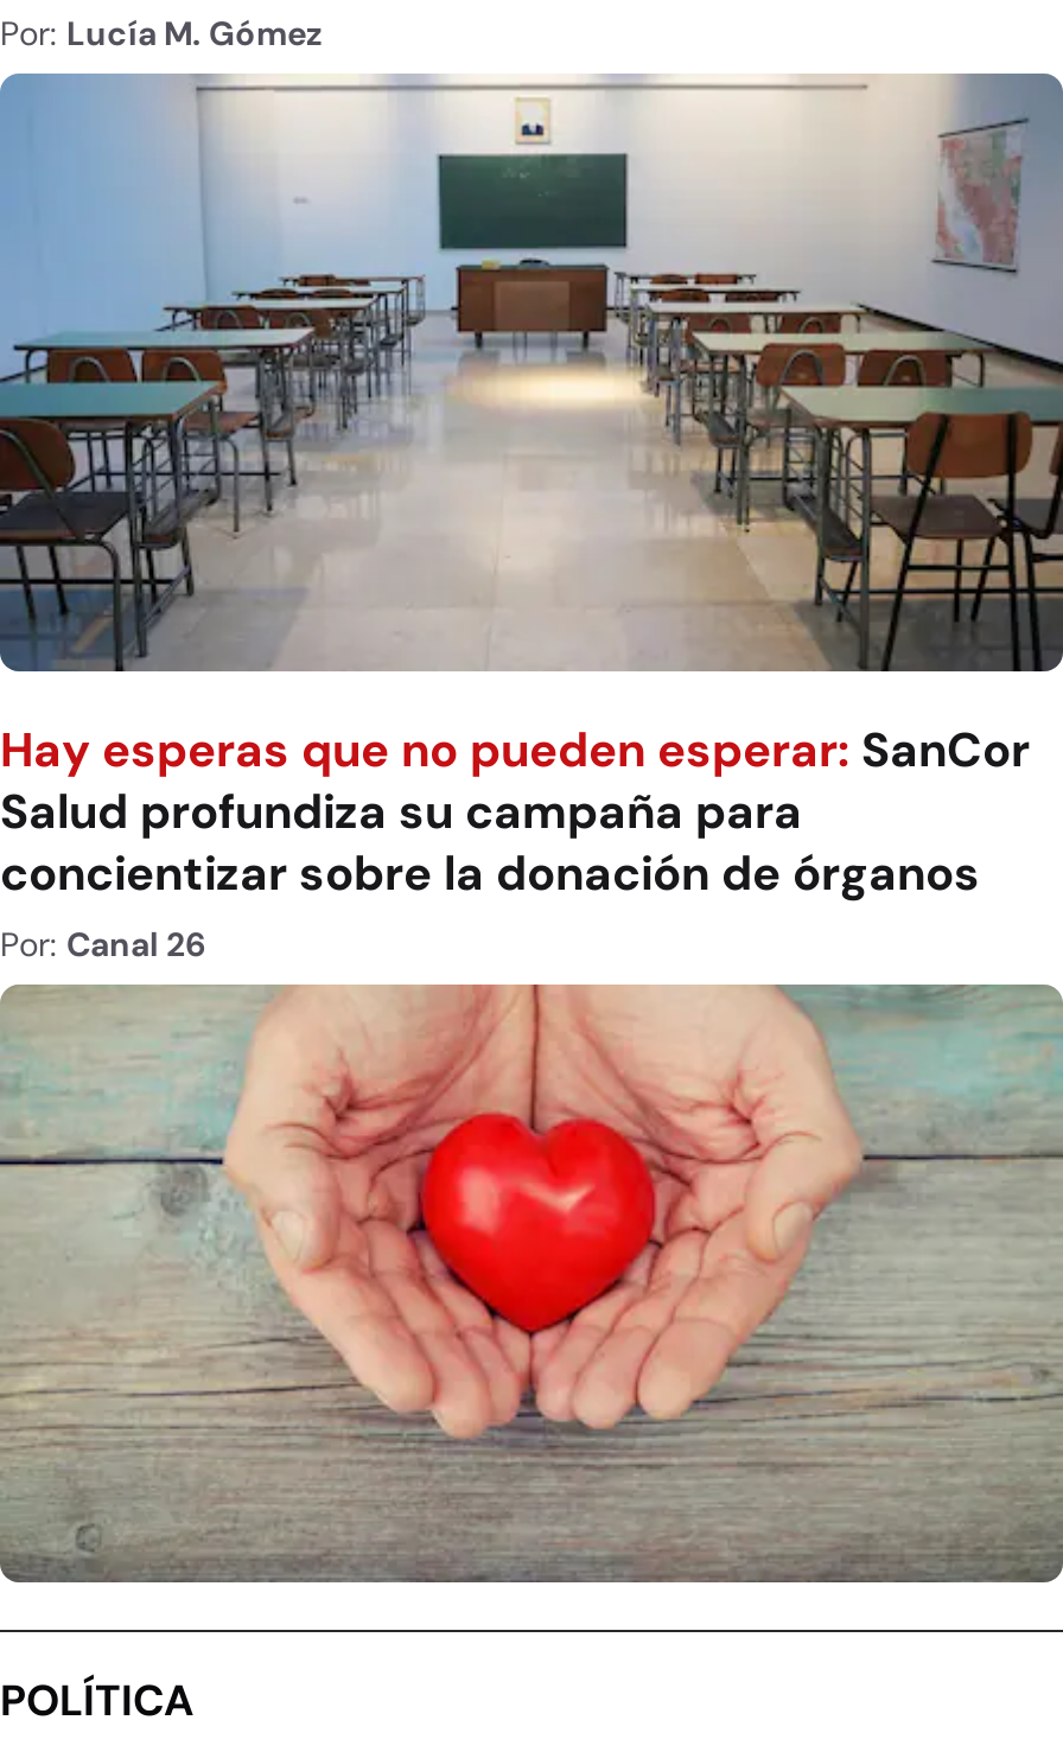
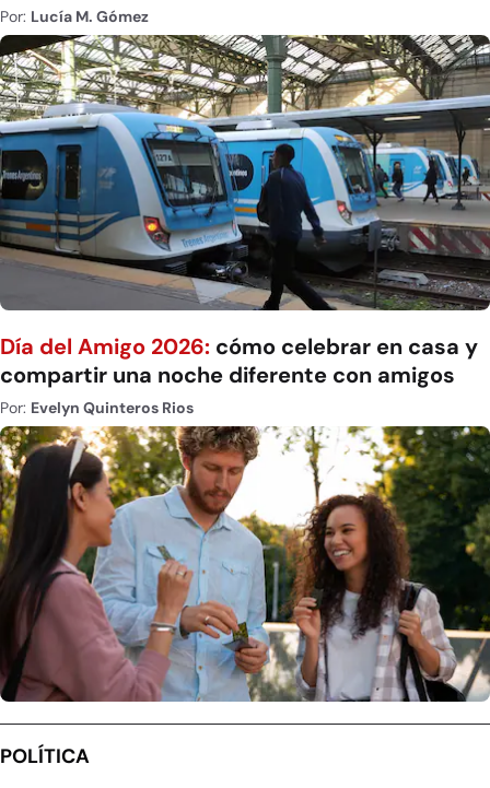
[0,72,1056,966] [image] | Hay esperas que no pueden esperar: SanCor | Salud profundiza su campaña para | concientizar sobre la donación de órganos | Por: Canal 26 -> [0,34,487,417] [image] | Día del Amigo 2026: cómo celebrar en casa y | compartir una noche diferente con amigos | Por: Evelyn Quinteros Rios
[7,983,1056,1584] [image] -> [3,425,487,702] [image]

